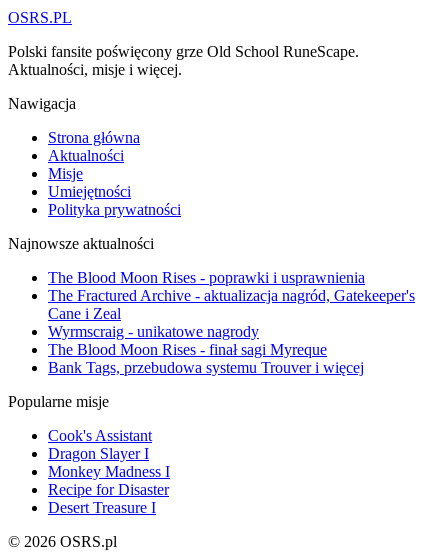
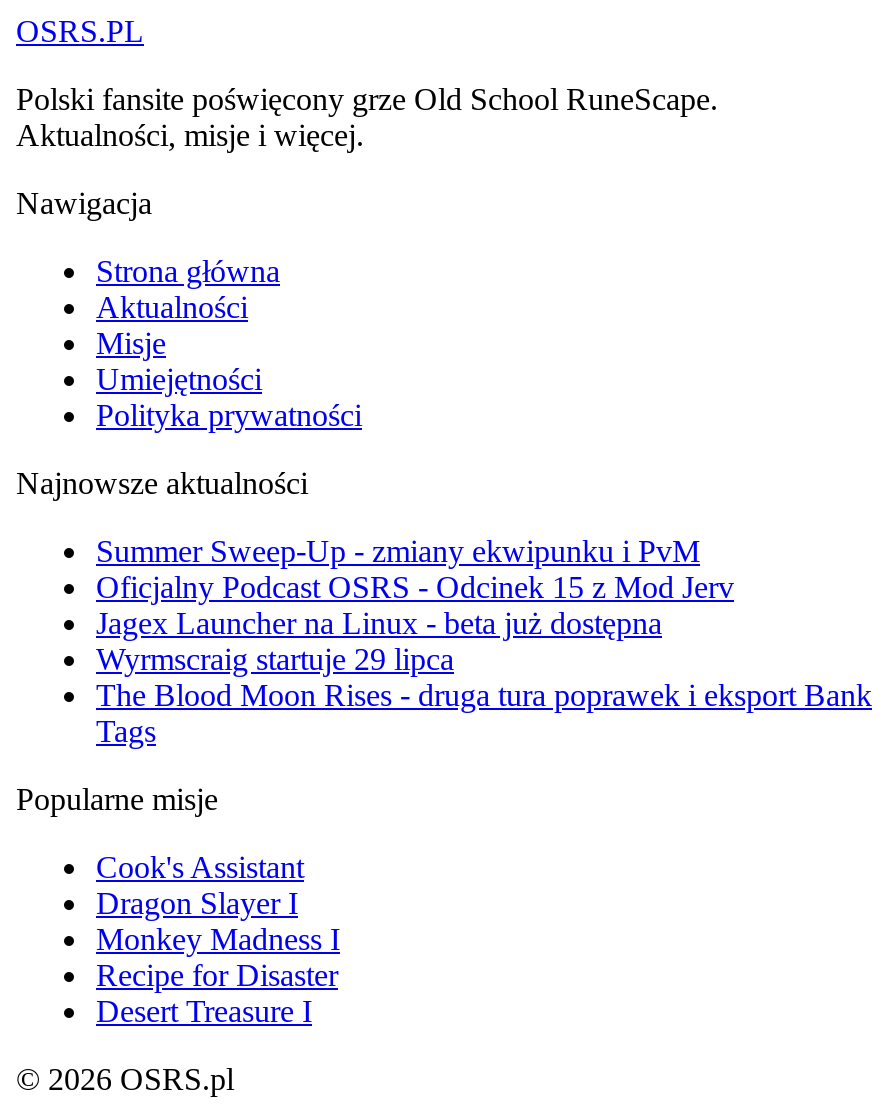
[48,269,415,376] The Blood Moon Rises - poprawki i usprawnienia | The Fractured Archive - aktualizacja nagród, Gatekeeper's | Cane i Zeal | Wyrmscraig - unikatowe nagrody | The Blood Moon Rises - finał sagi Myreque | Bank Tags, przebudowa systemu Trouver i więcej -> [96,534,872,748] Summer Sweep-Up - zmiany ekwipunku i PvM | Oficjalny Podcast OSRS - Odcinek 15 z Mod Jerv | Jagex Launcher na Linux - beta już dostępna | Wyrmscraig startuje 29 lipca | The Blood Moon Rises - druga tura poprawek i eksport Bank | Tags

